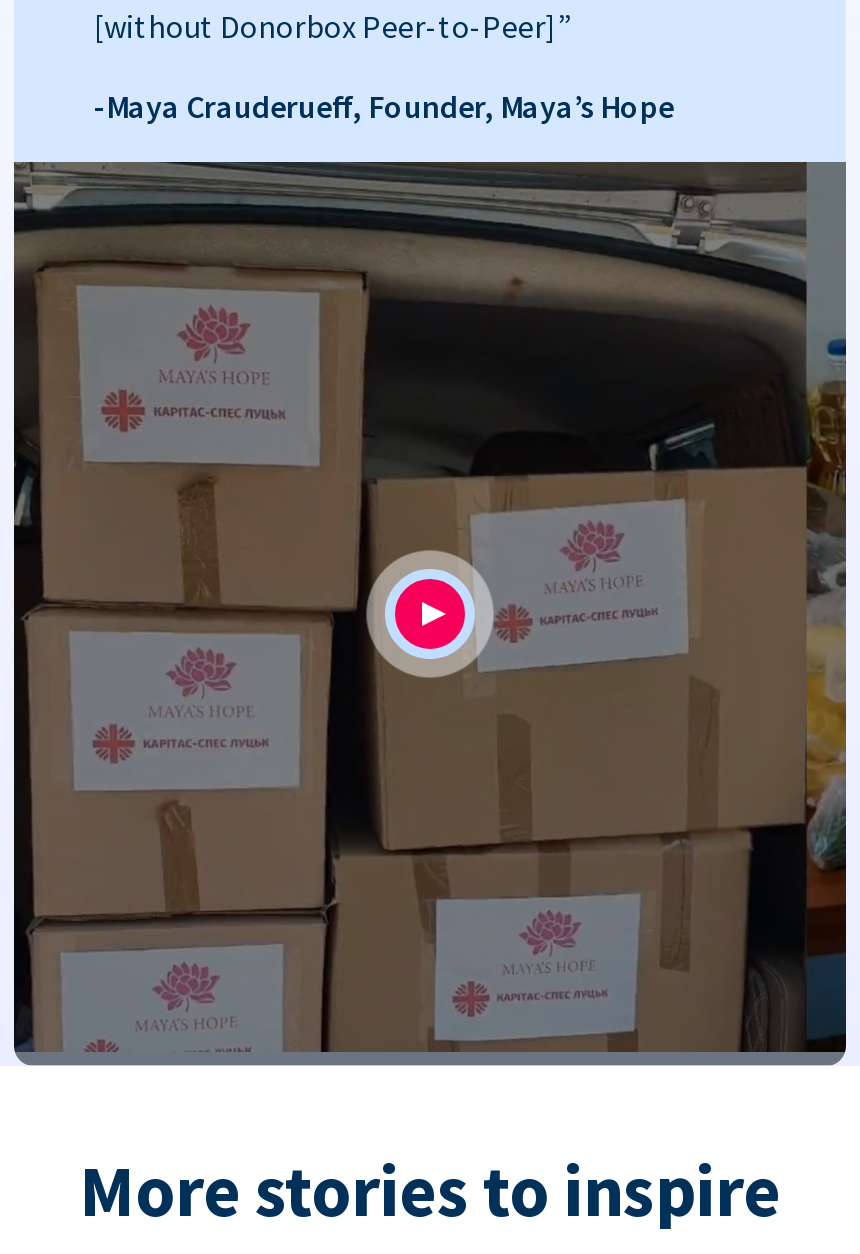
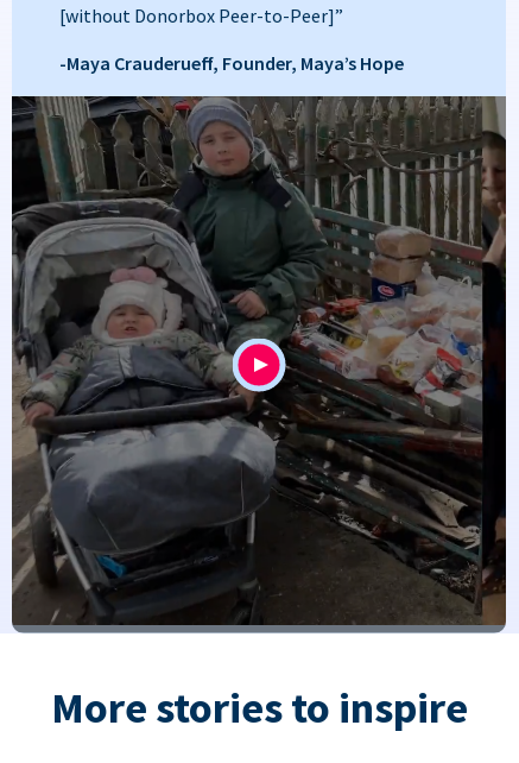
[12,162,848,1052] [image] -> [11,96,507,626] [image]

